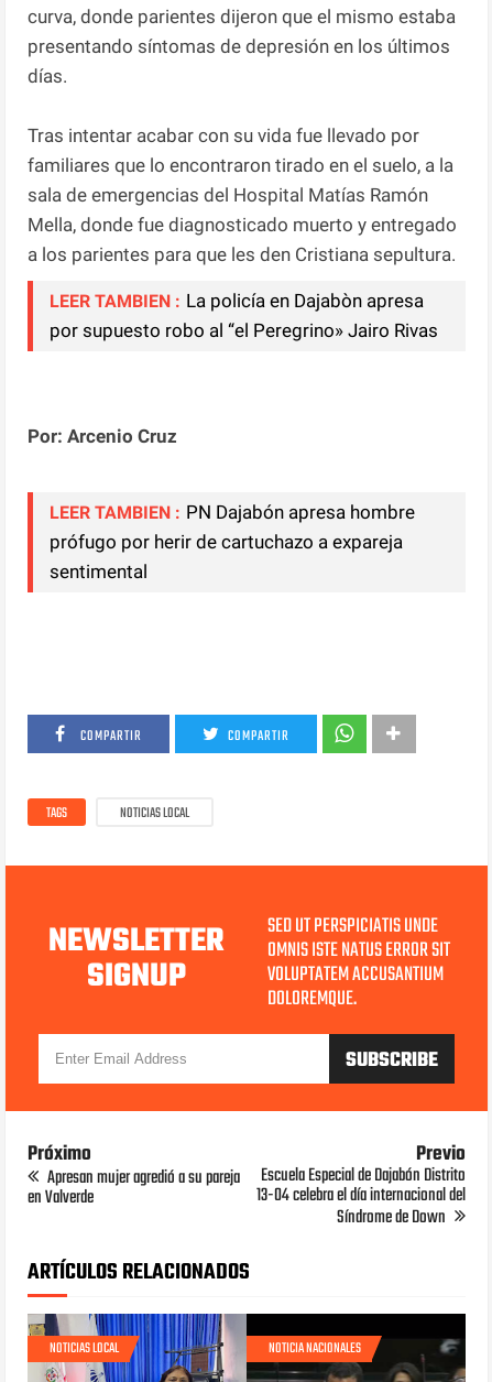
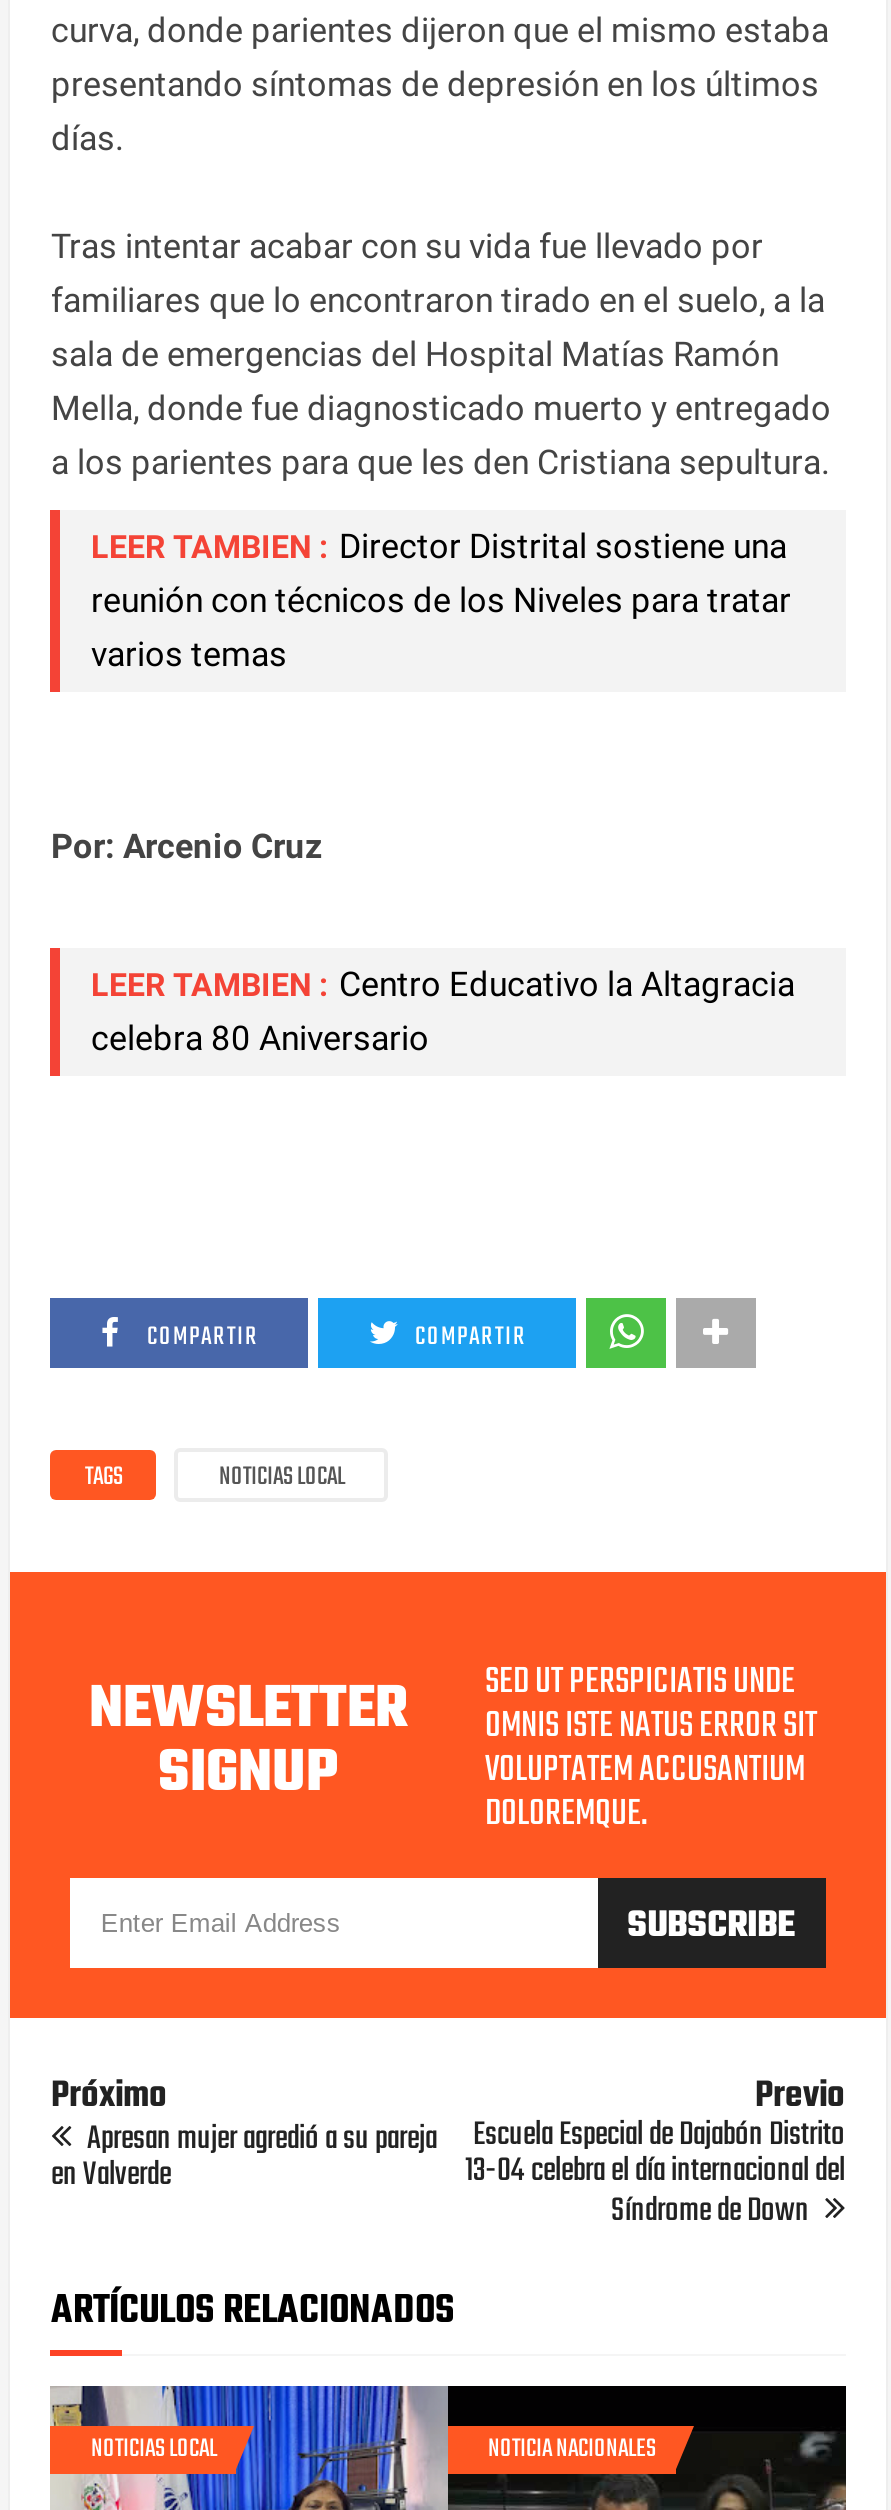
[50,290,439,341] LEER TAMBIEN : La policía en Dajabòn apresa | por supuesto robo al “el Peregrino» Jairo Rivas -> [91,526,791,674] LEER TAMBIEN : Director Distrital sostiene una | reunión con técnicos de los Niveles para tratar | varios temas
moved [28,425,178,447] -> [51,826,323,866]: Por: Arcenio Cruz
[50,501,416,583] LEER TAMBIEN : PN Dajabón apresa hombre | prófugo por herir de cartuchazo a expareja | sentimental -> [91,964,795,1058] LEER TAMBIEN : Centro Educativo la Altagracia | celebra 80 Aniversario

